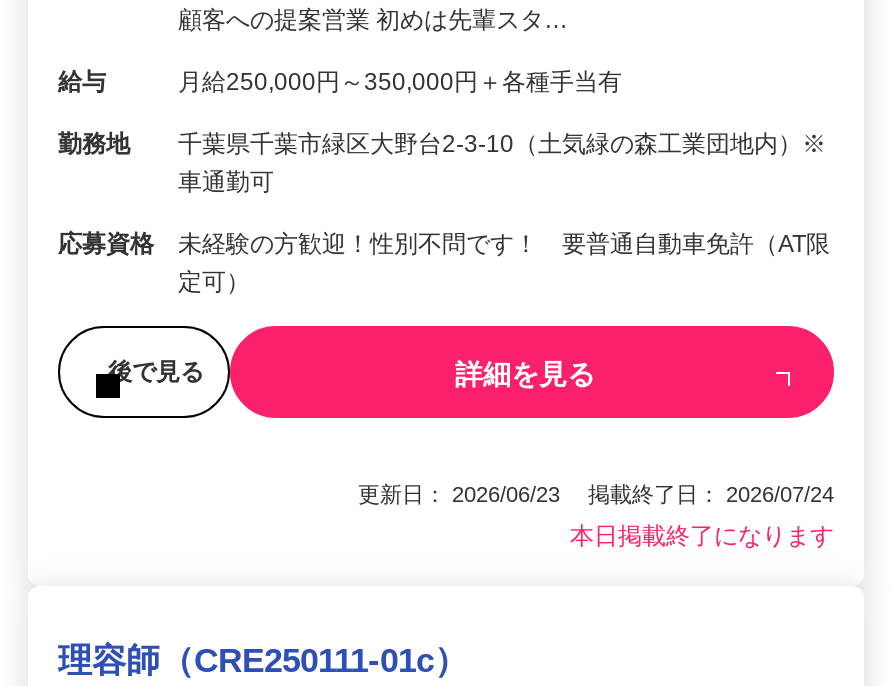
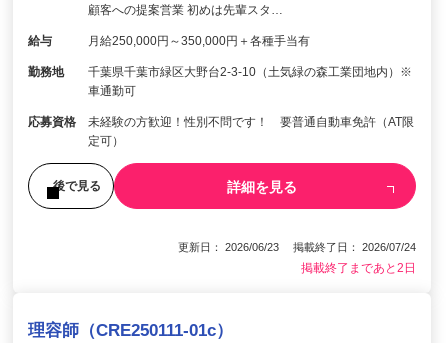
[570,523,834,551] 本日掲載終了になります -> [301,261,416,275] 掲載終了まであと2日

